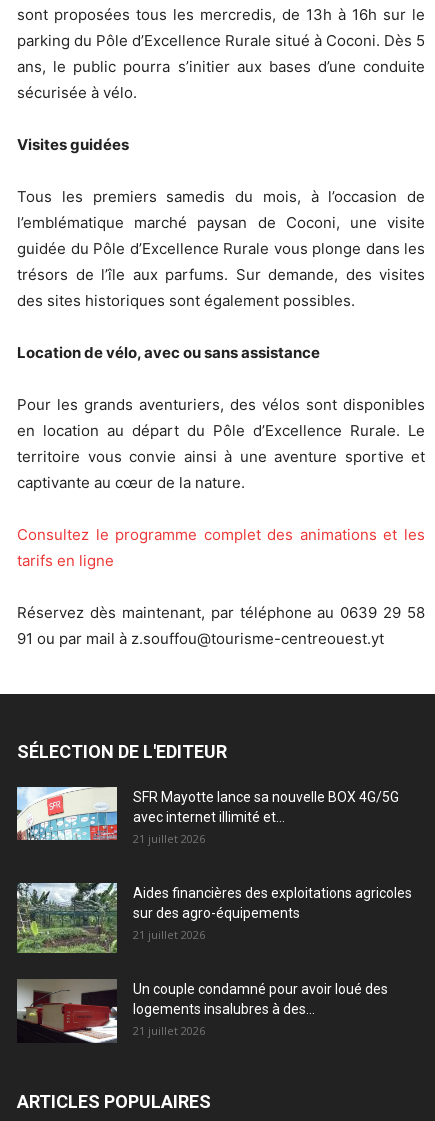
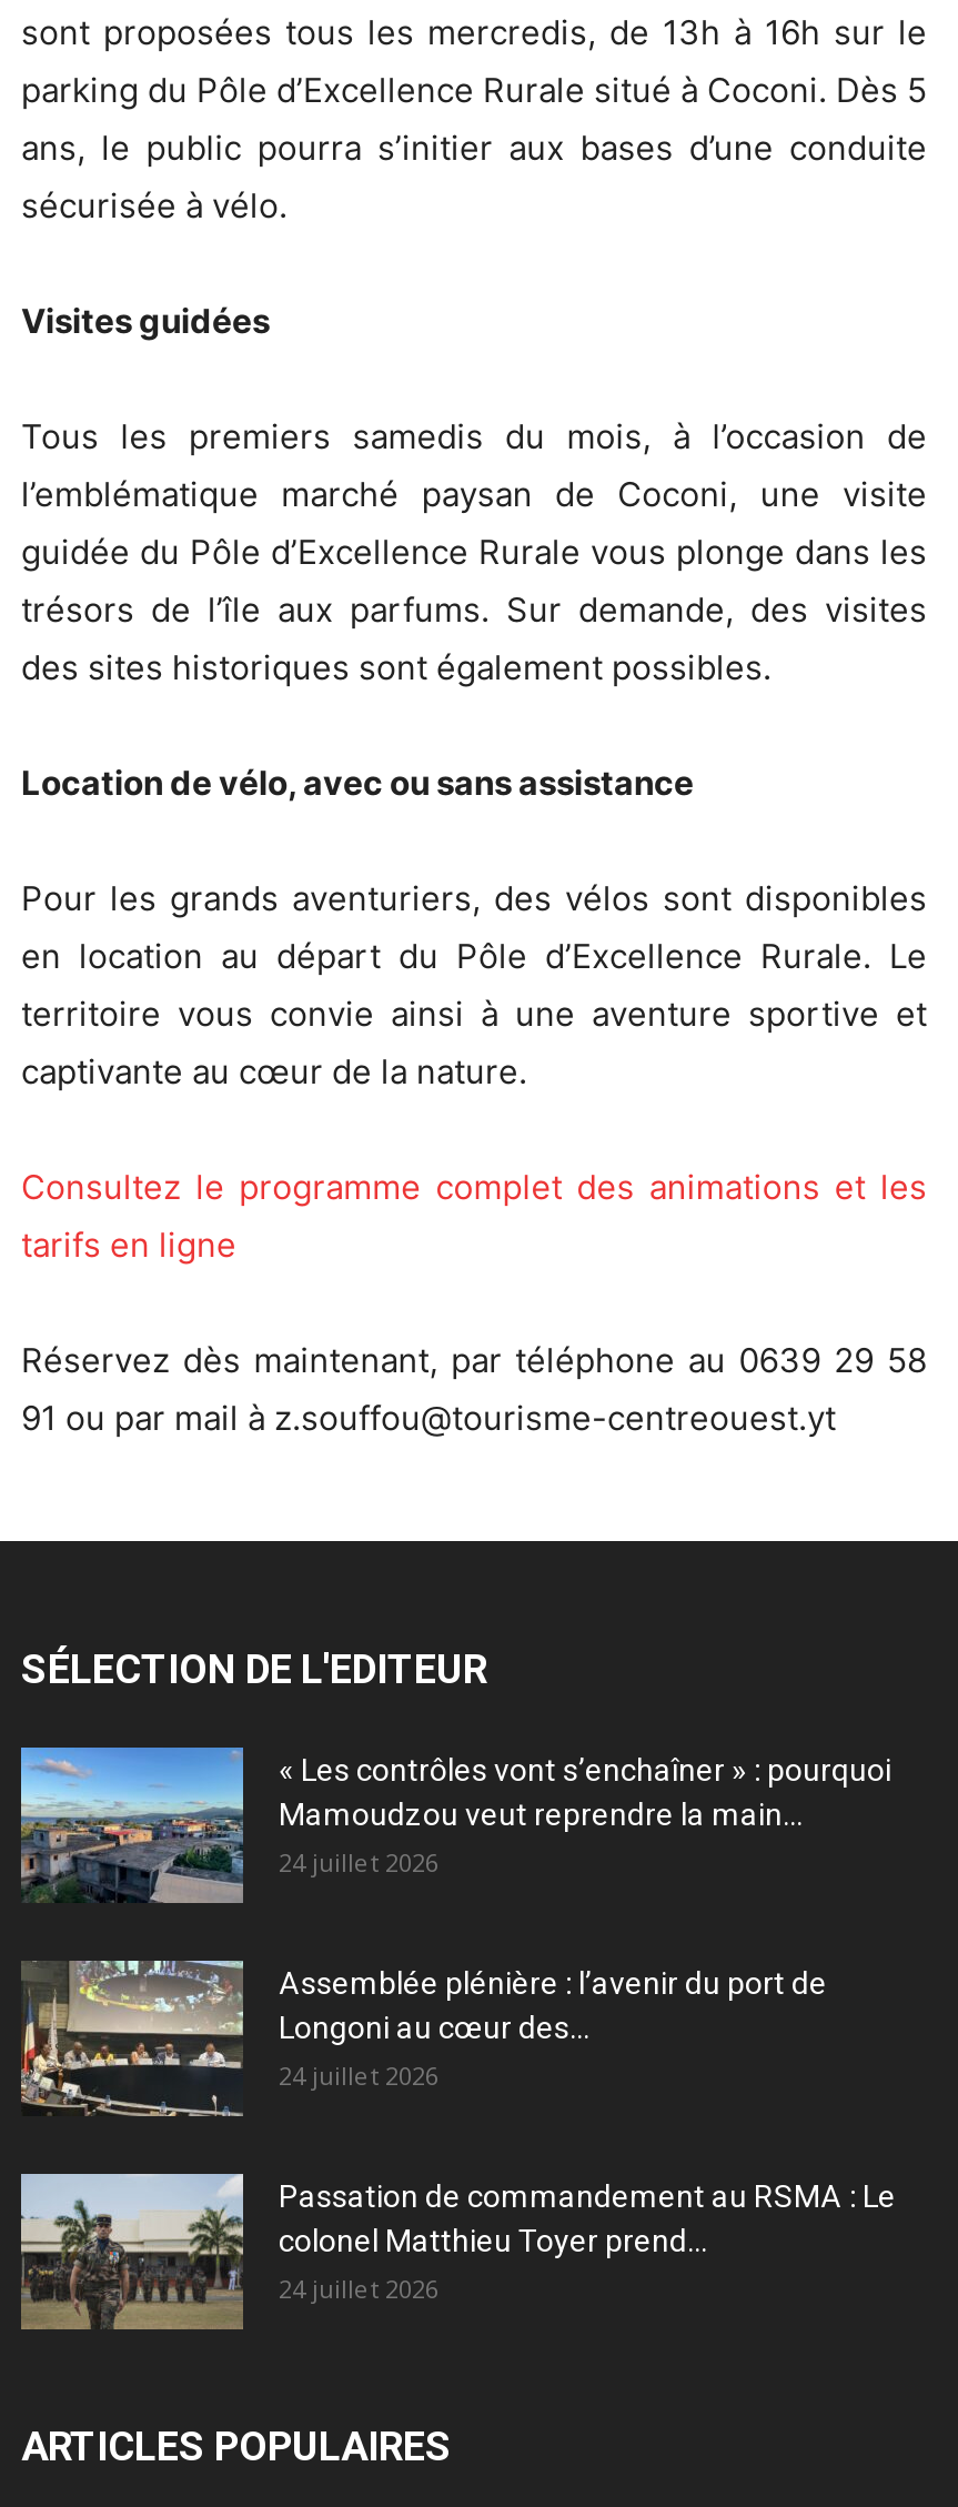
[16,786,399,857] [image] | SFR Mayotte lance sa nouvelle BOX 4G/5G | avec internet illimité et... | 21 juillet 2026 -> [19,1745,891,1905] [image] | « Les contrôles vont s’enchaîner » : pourquoi | Mamoudzou veut reprendre la main... | 24 juillet 2026
[16,882,412,954] [image] | Aides financières des exploitations agricoles | sur des agro-équipements | 21 juillet 2026 -> [21,1959,827,2116] [image] | Assemblée plénière : l’avenir du port de | Longoni au cœur des... | 24 juillet 2026
[17,980,388,1049] [image] | Un couple condamné pour avoir loué des | logements insalubres à des... | 21 juillet 2026 -> [19,2174,896,2332] [image] | Passation de commandement au RSMA : Le | colonel Matthieu Toyer prend... | 24 juillet 2026

